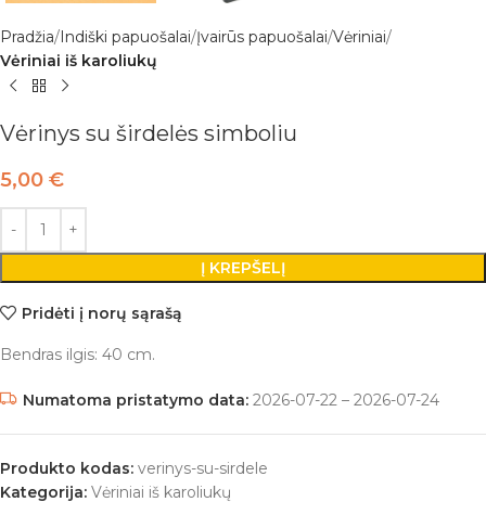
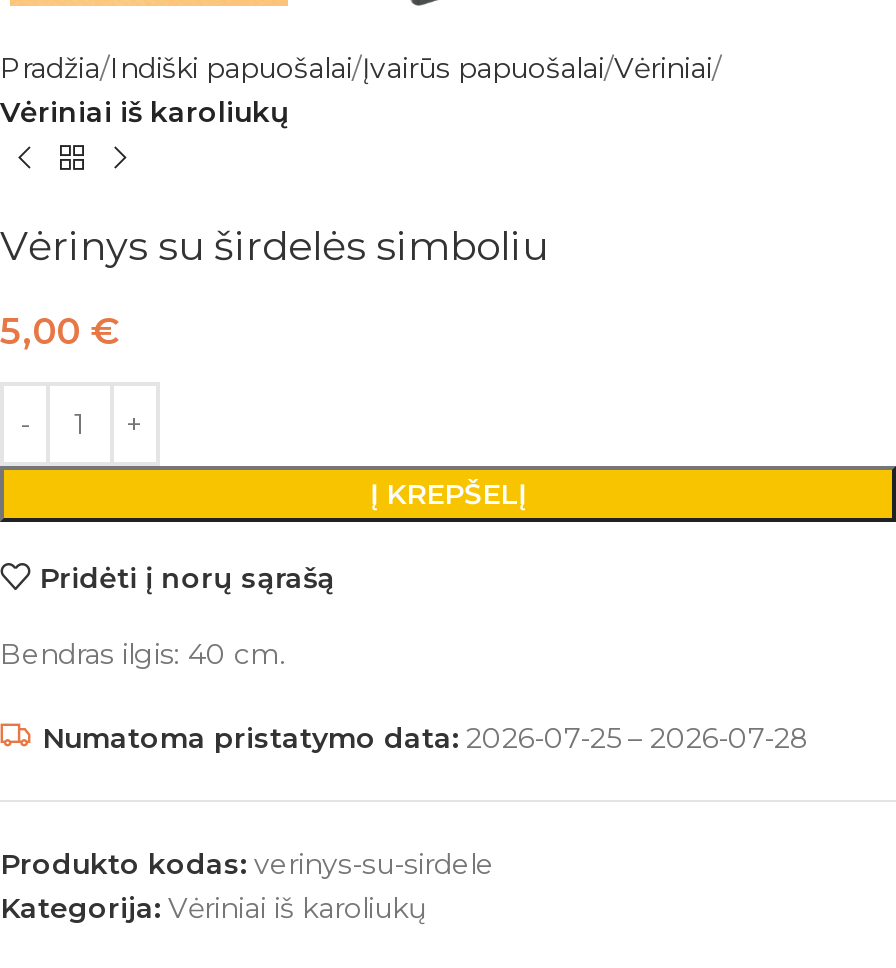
[23,391,439,410] Numatoma pristatymo data: 2026-07-22 – 2026-07-24 -> [42,721,810,757] Numatoma pristatymo data: 2026-07-25 – 2026-07-28

